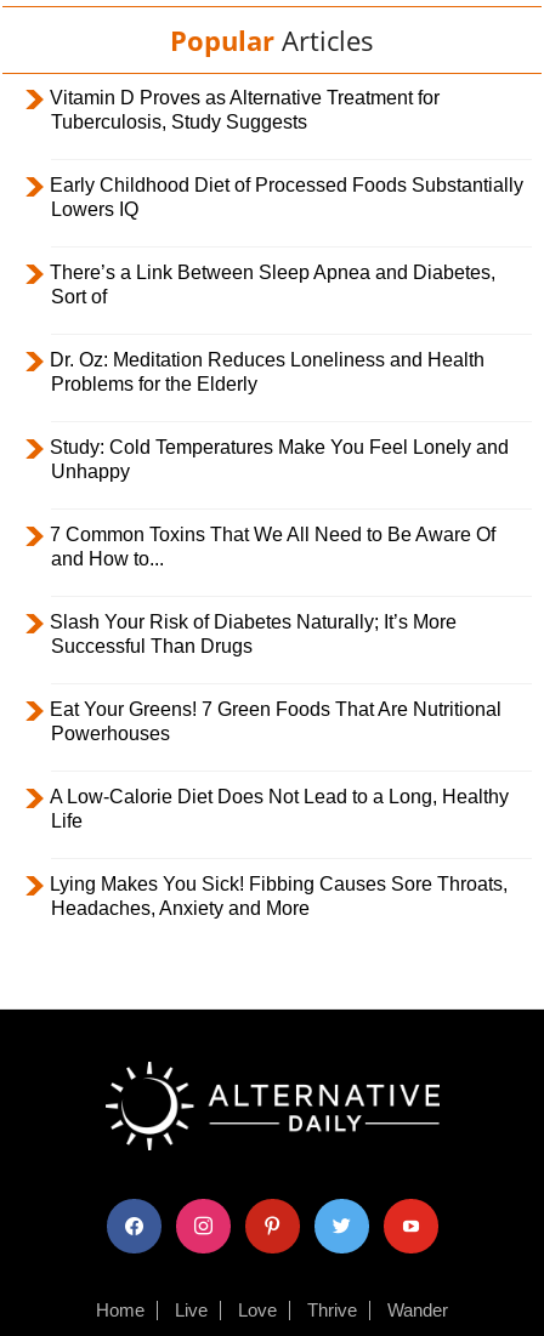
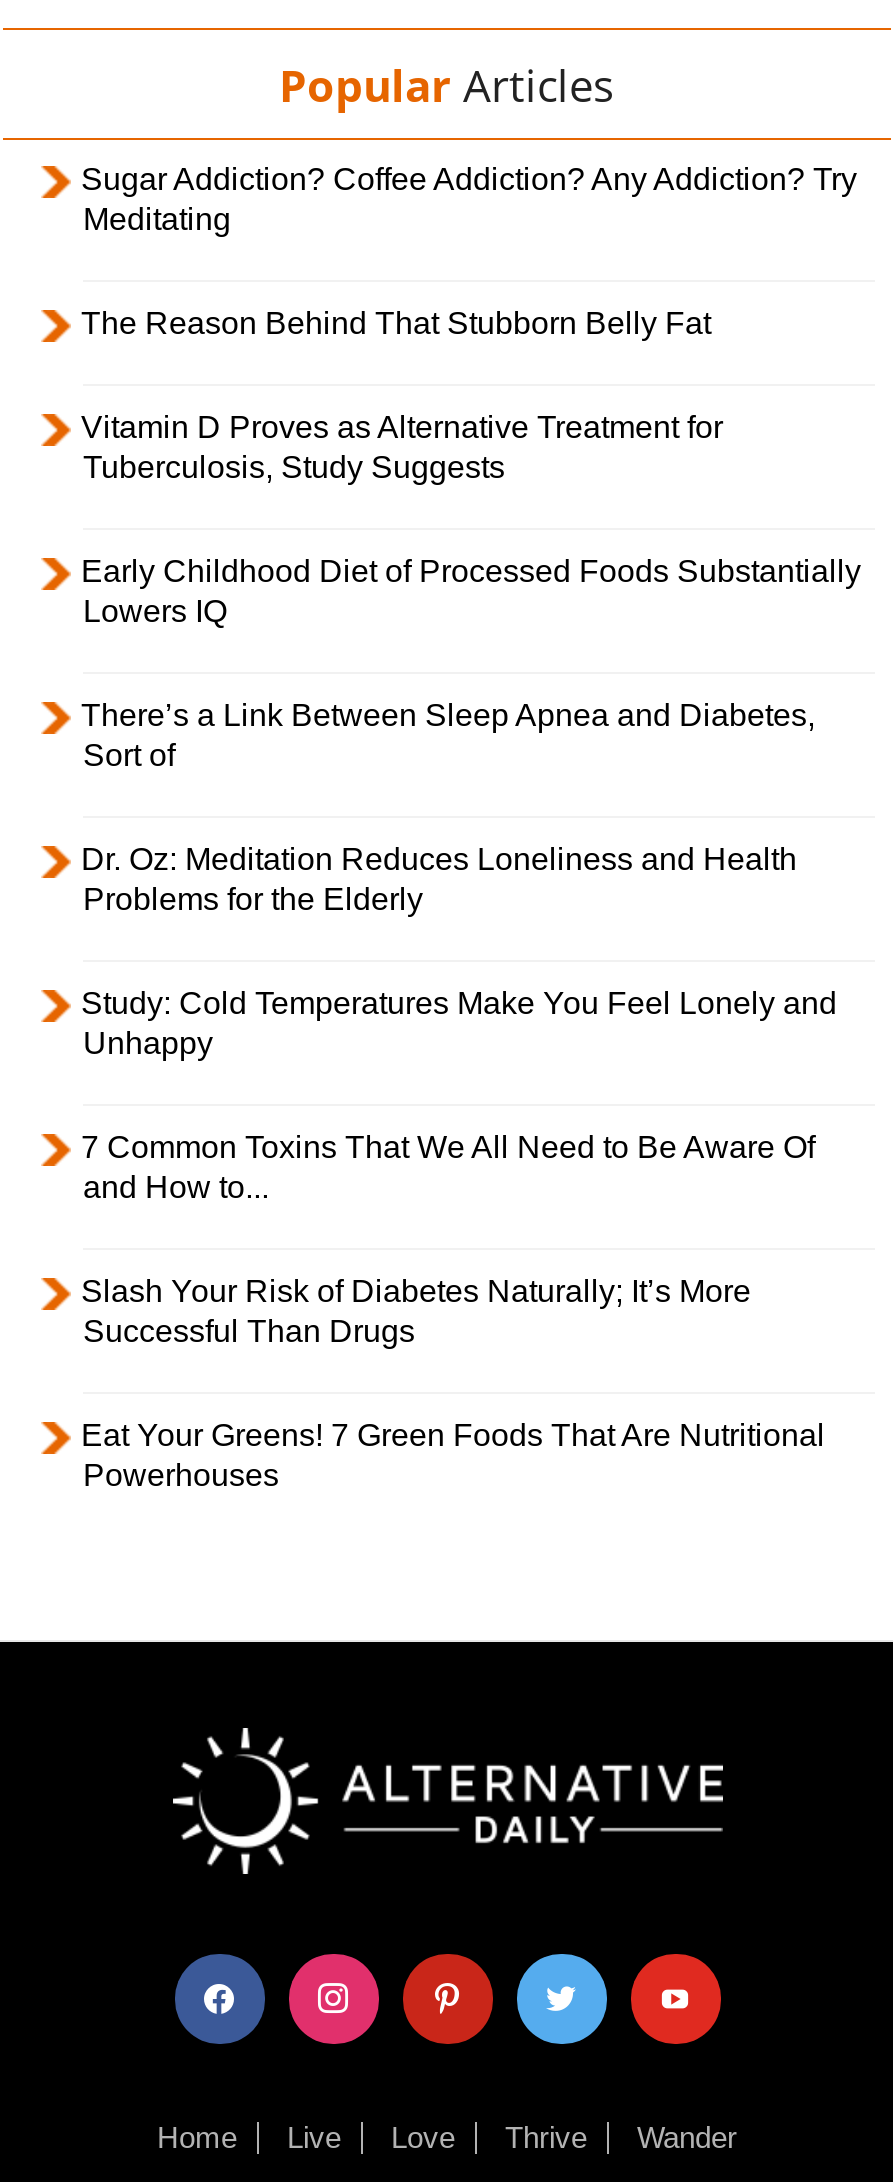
none -> [81,162,857,340] Sugar Addiction? Coffee Addiction? Any Addiction? Try | Meditating | The Reason Behind That Stubborn Belly Fat
moved [50,87,523,744] -> [81,410,861,1492]: Vitamin D Proves as Alternative Treatment for | Tuberculosis, Study Suggests | Early Childhood Diet of Processed Foods Substantially | ... | Eat Your Greens! 7 Green Foods That Are Nutritional | Powerhouses
[50,786,509,919] A Low-Calorie Diet Does Not Lead to a Long, Healthy | Life | Lying Makes You Sick! Fibbing Causes Sore Throats, | Headaches, Anxiety and More -> none

